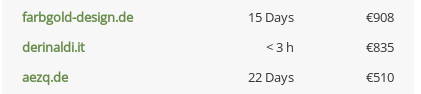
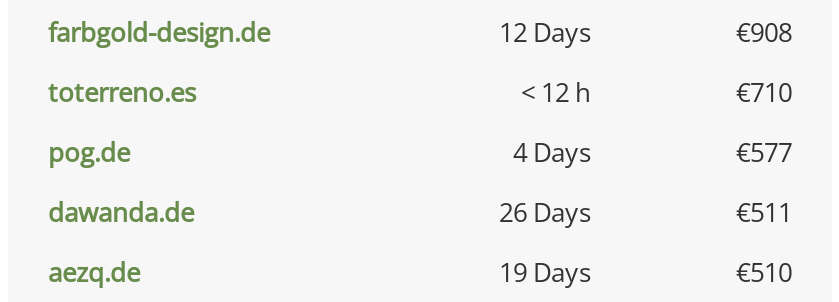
[247,8,293,26] 15 Days -> [499,14,591,50] 12 Days
[22,38,394,56] derinaldi.it | < 3 h | €835 -> [48,74,792,230] toterreno.es | < 12 h | €710 | pog.de | 4 Days | €577 | dawanda.de | 26 Days | €511
[247,68,293,86] 22 Days -> [499,254,591,290] 19 Days

